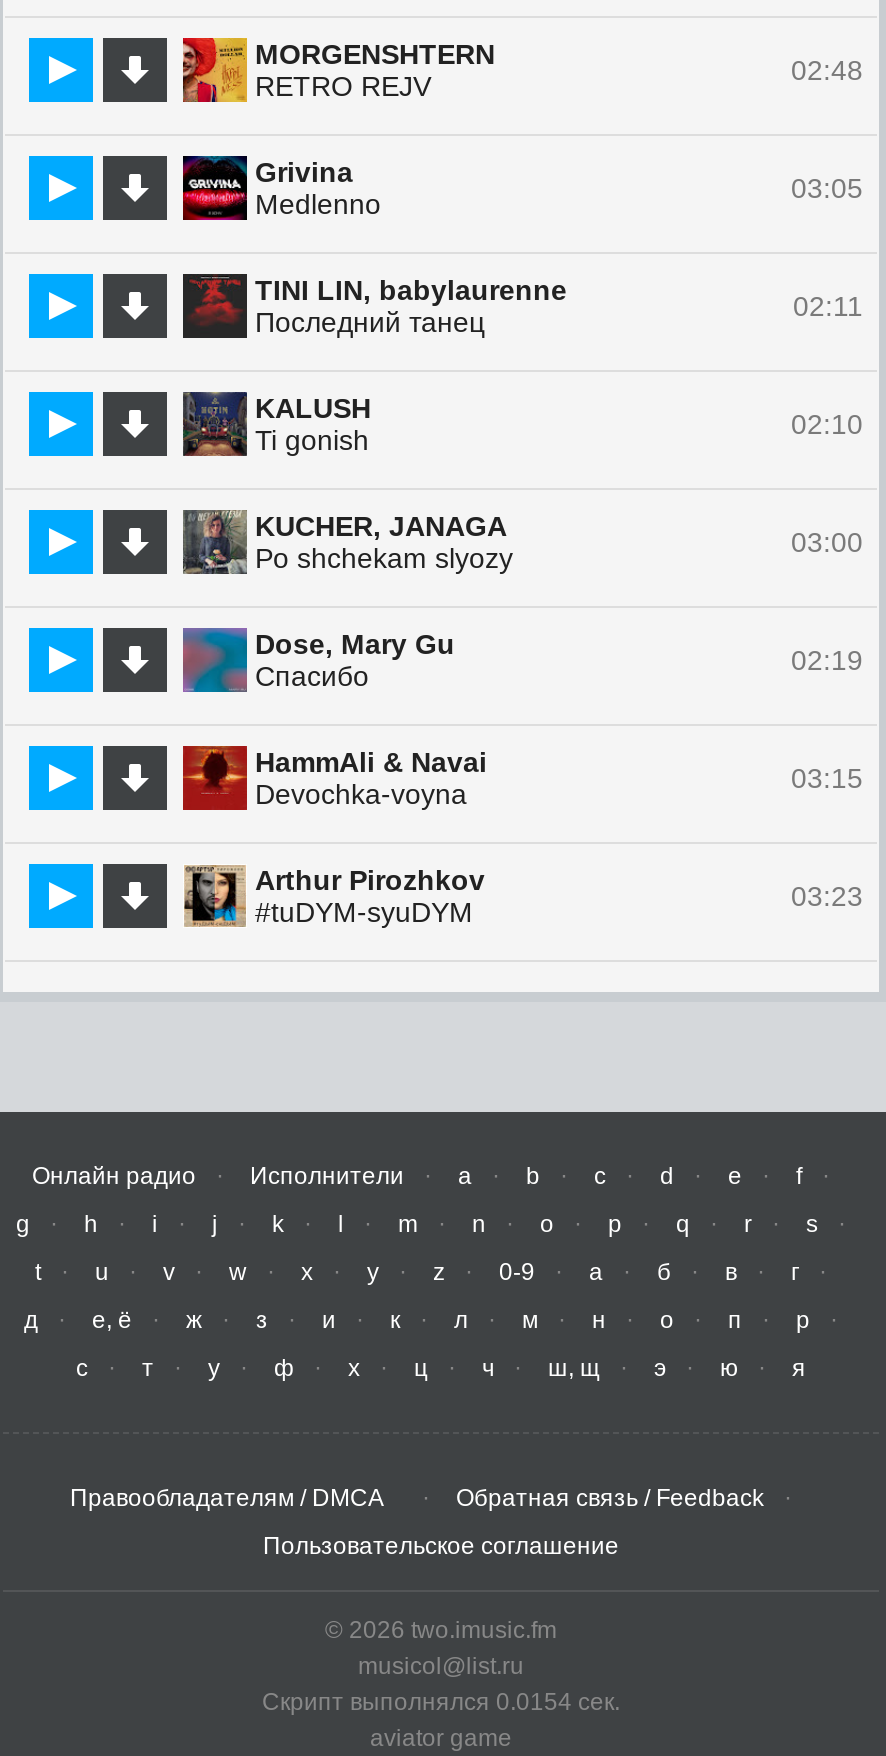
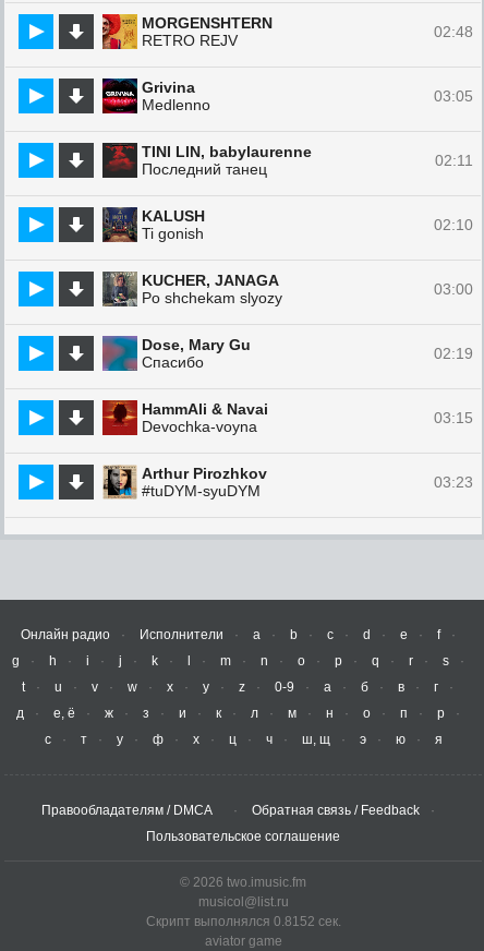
[262,1688,620,1716] Скрипт выполнялся 0.0154 сек. -> [146,914,341,929] Скрипт выполнялся 0.8152 сек.

